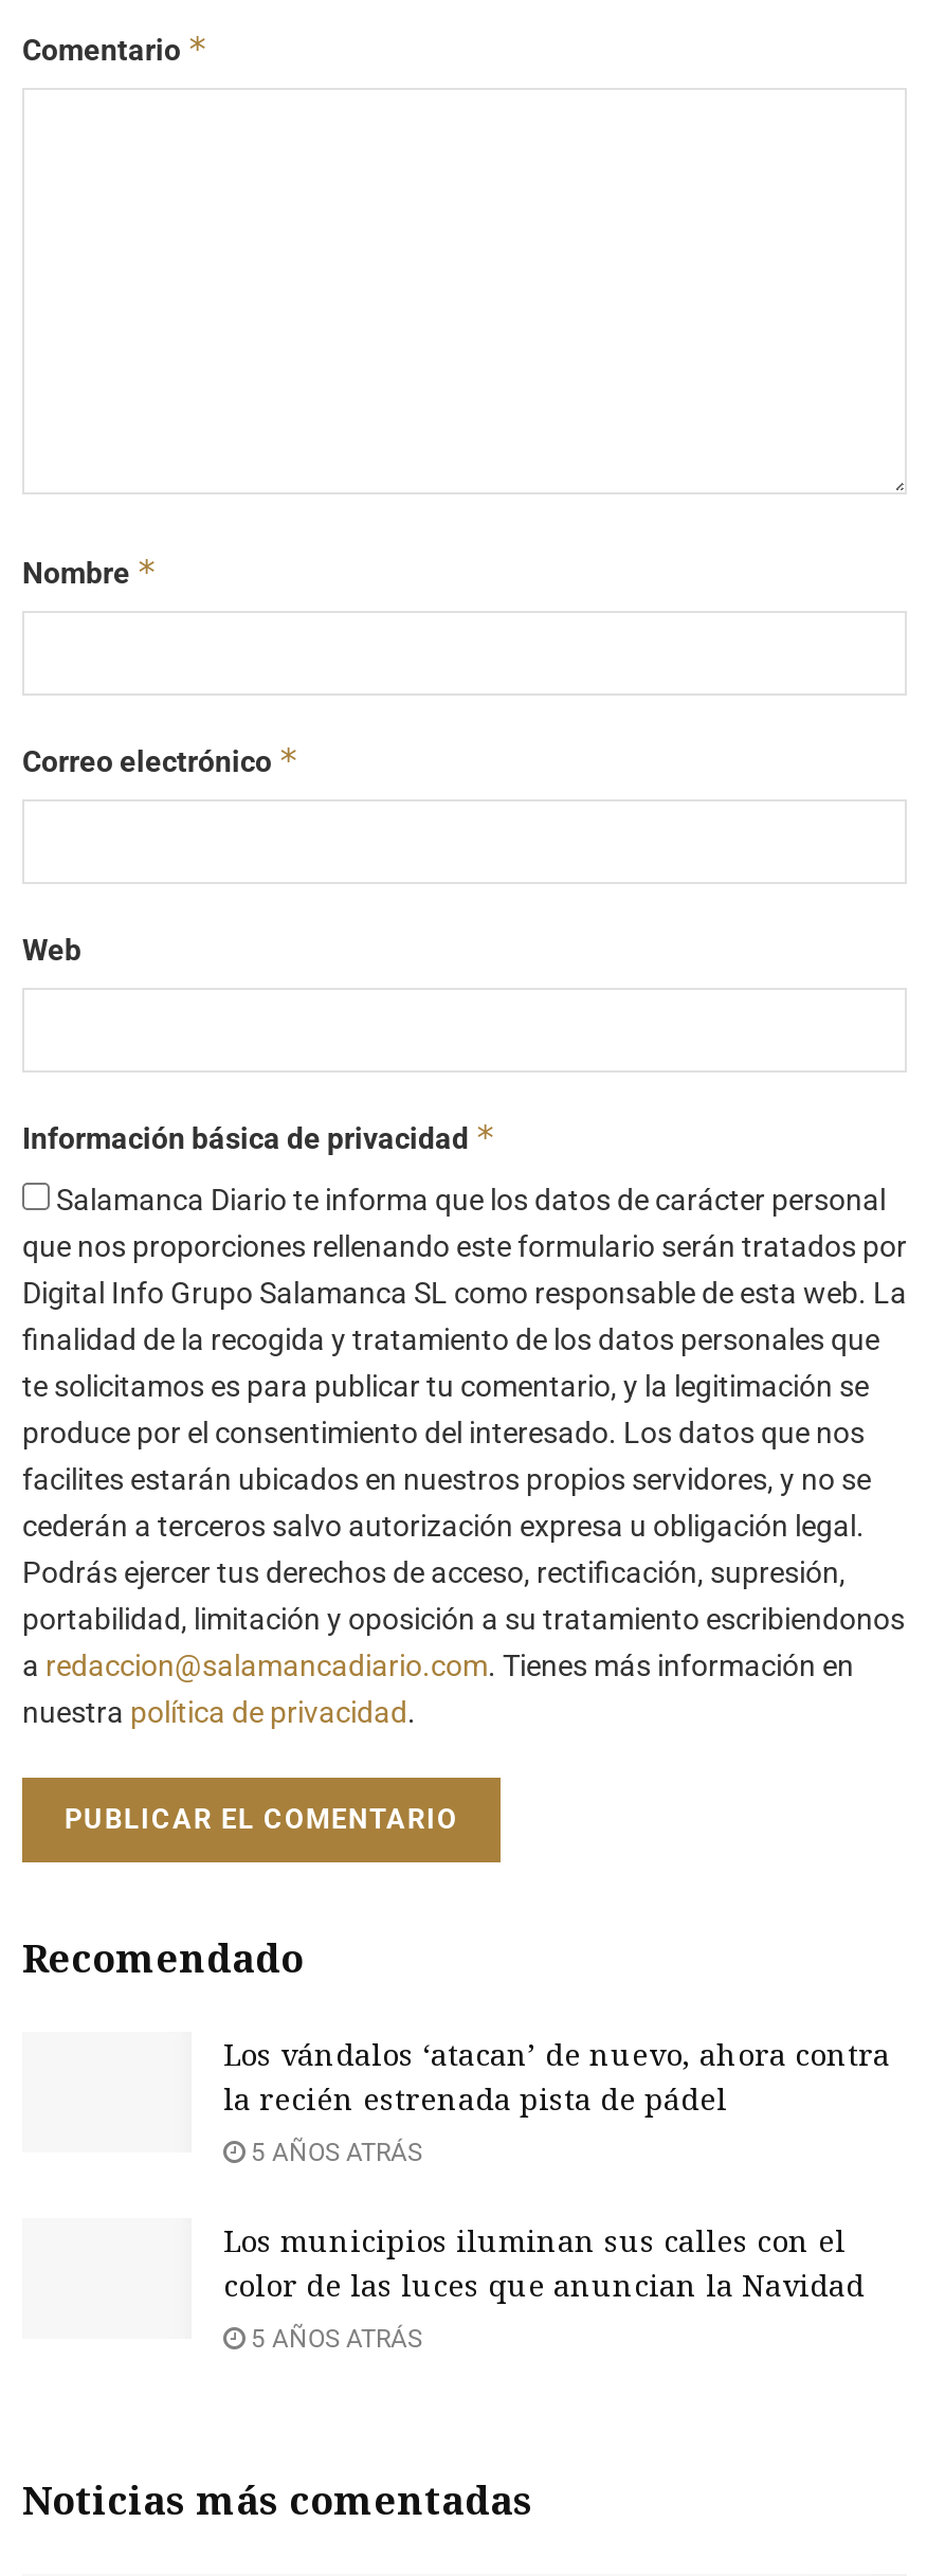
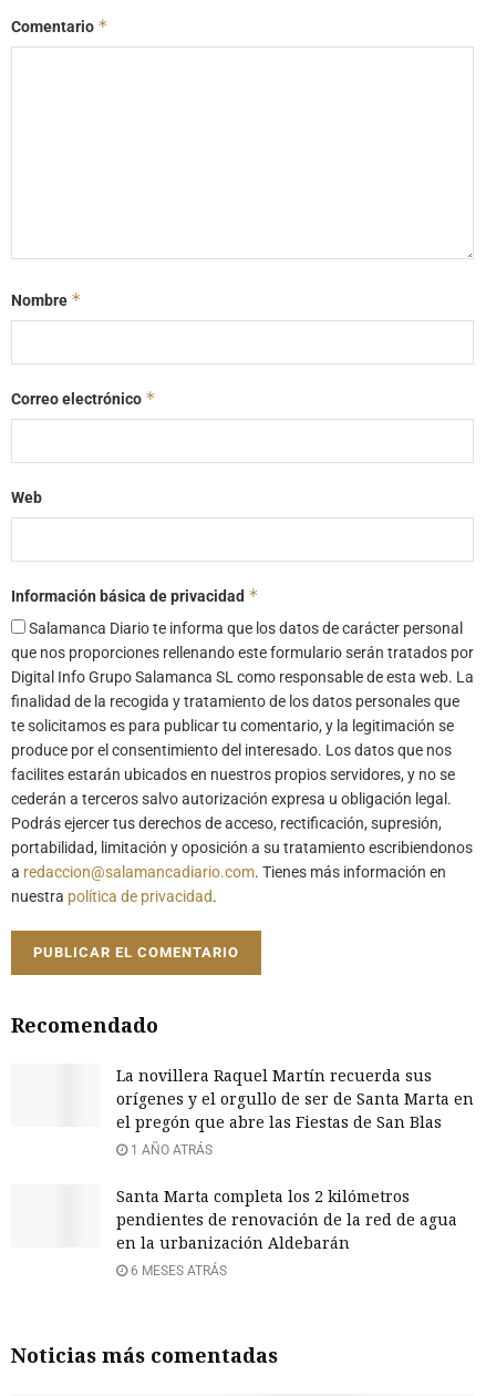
[223,2033,890,2118] Los vándalos ‘atacan’ de nuevo, ahora contra | la recién estrenada pista de pádel -> [116,1065,474,1132] La novillera Raquel Martín recuerda sus | orígenes y el orgullo de ser de Santa Marta en | el pregón que abre las Fiestas de San Blas
[244,2137,422,2167] 5 AÑOS ATRÁS -> [127,1142,213,1158] 1 AÑO ATRÁS
[223,2220,865,2305] Los municipios iluminan sus calles con el | color de las luces que anuncian la Navidad -> [116,1185,457,1253] Santa Marta completa los 2 kilómetros | pendientes de renovación de la red de agua | en la urbanización Aldebarán
[244,2324,422,2353] 5 AÑOS ATRÁS -> [127,1263,227,1278] 6 MESES ATRÁS

